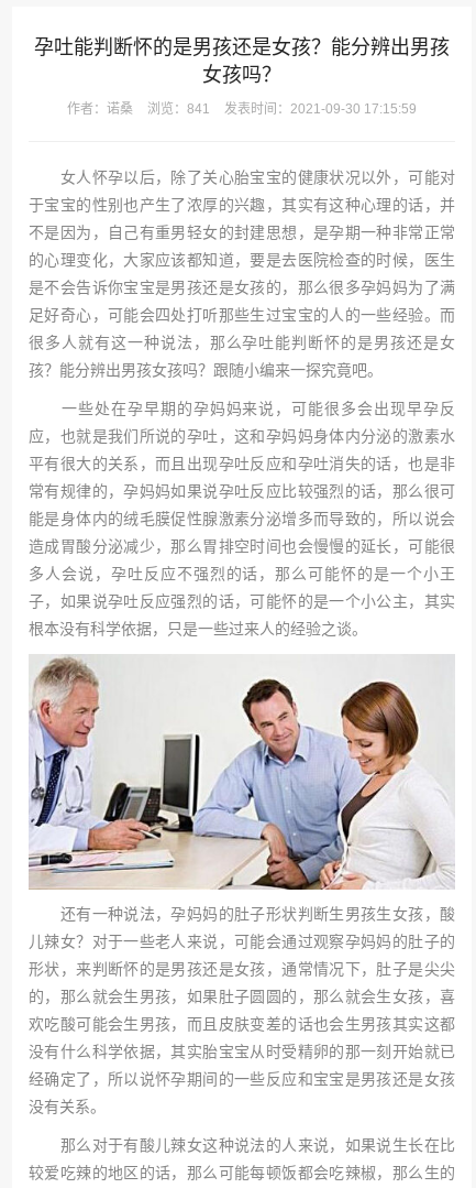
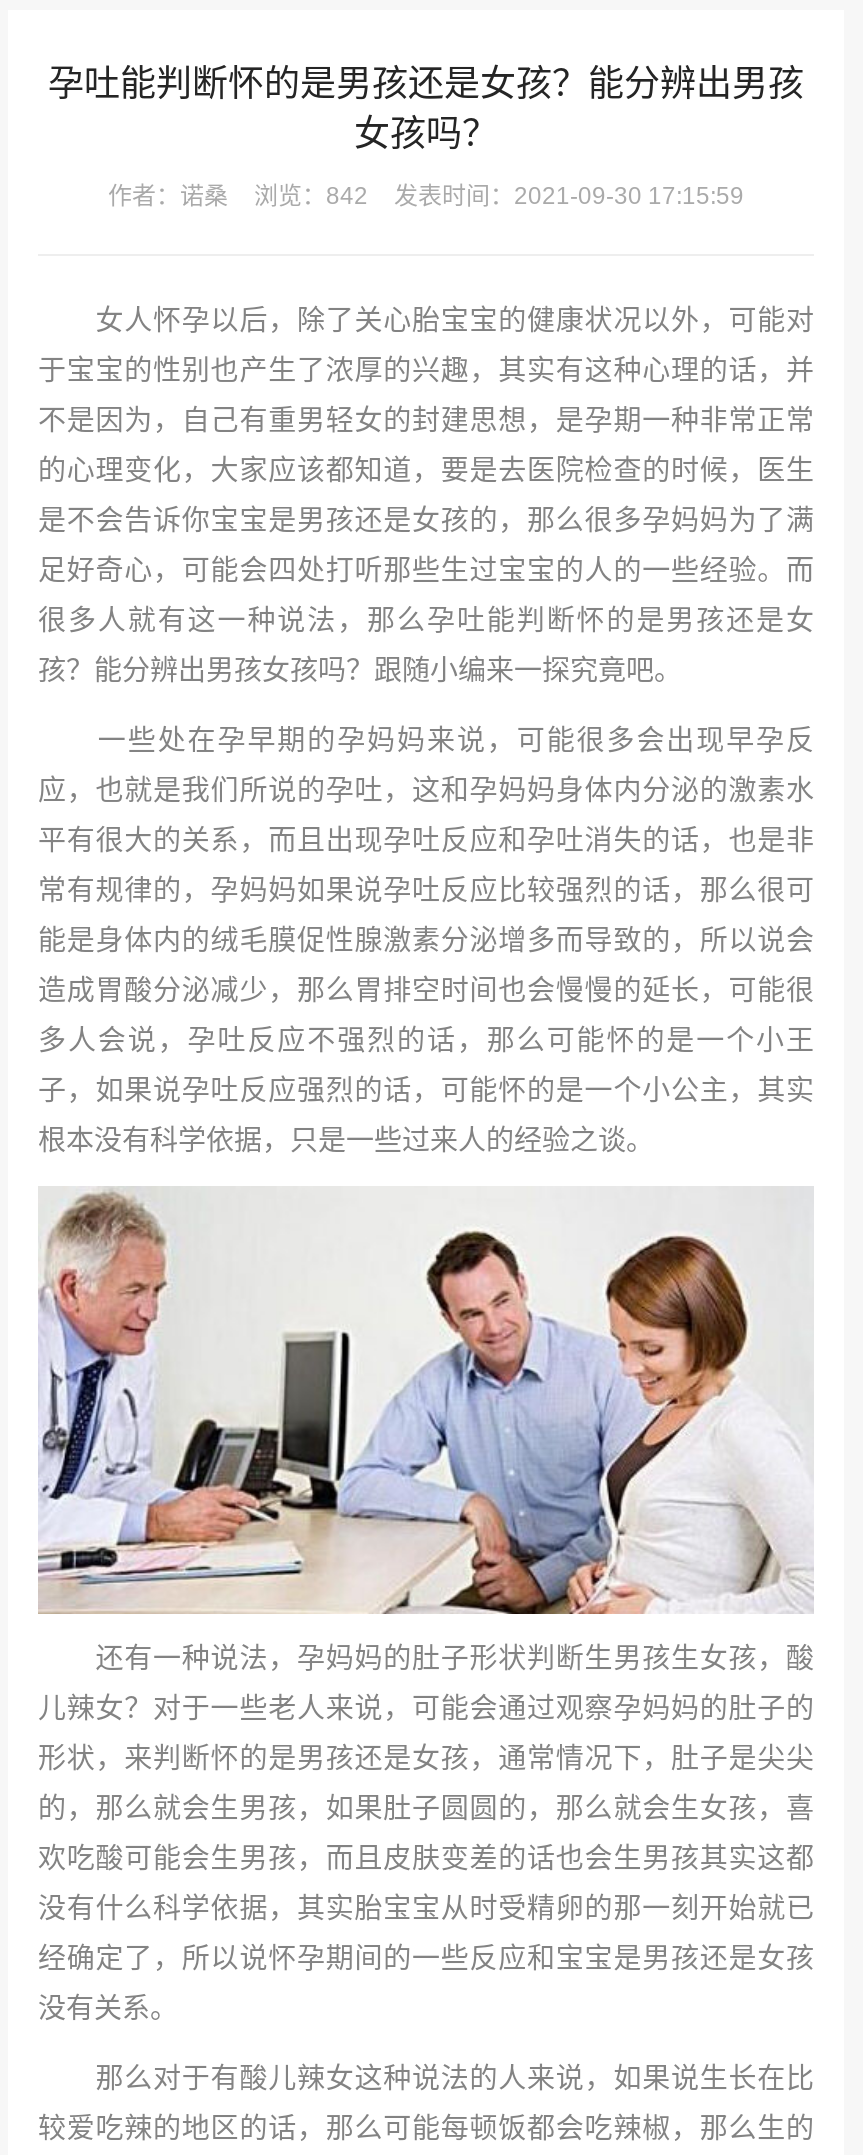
[67,101,417,117] 作者：诺桑 浏览：841 发表时间：2021-09-30 17:15:59 -> [108,182,744,210] 作者：诺桑 浏览：842 发表时间：2021-09-30 17:15:59

